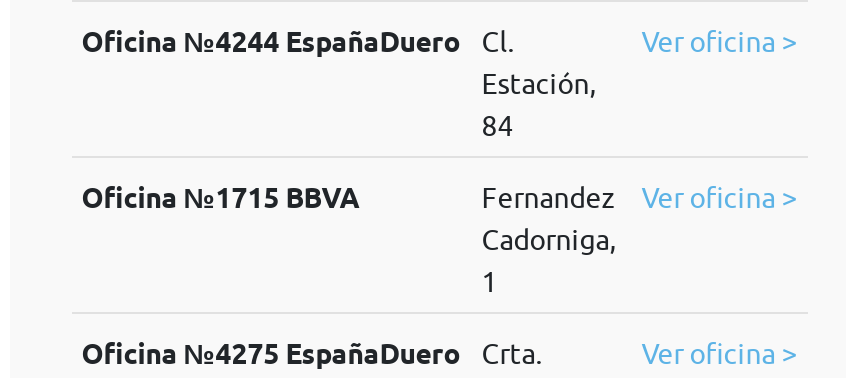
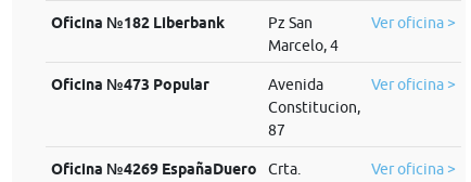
[82,26,596,142] Oficina №4244 EspañaDuero | Cl. | Estación, | 84 -> [51,14,338,54] Oficina №182 Liberbank | Pz San | Marcelo, 4
[82,182,616,298] Oficina №1715 BBVA | Fernandez | Cadorniga, | 1 -> [51,76,360,139] Oficina №473 Popular | Avenida | Constitucion, | 87
[82,338,462,370] Oficina №4275 EspañaDuero -> [51,160,257,178] Oficina №4269 EspañaDuero

